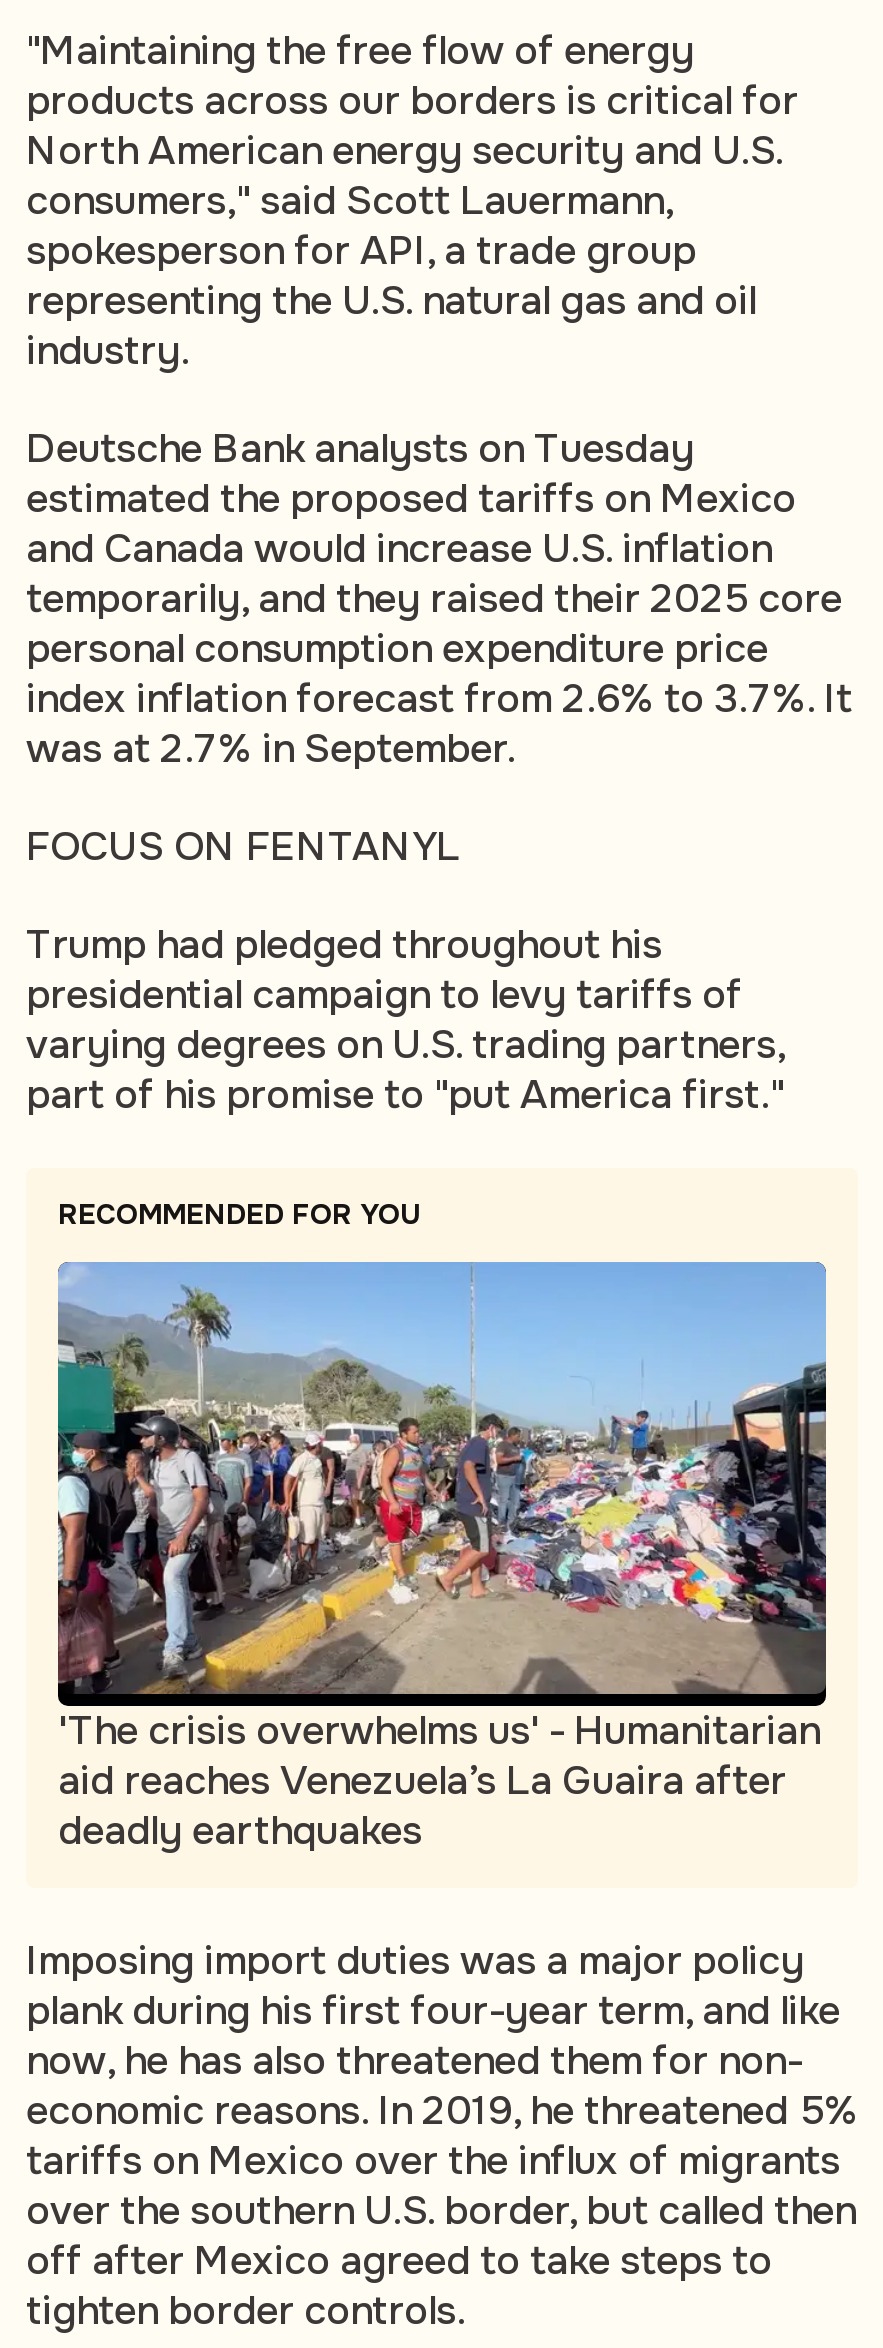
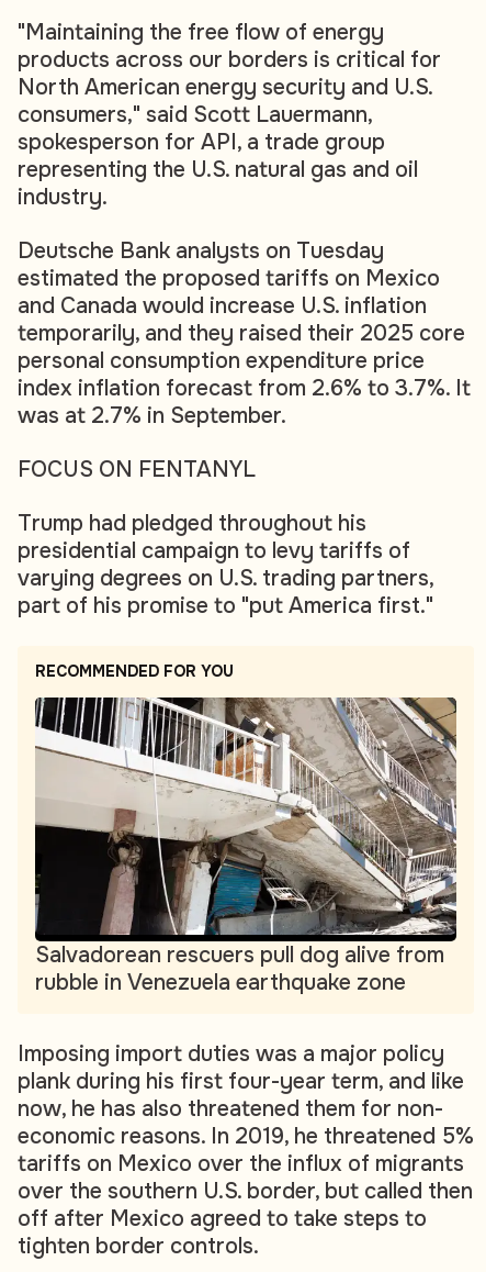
[56,1260,828,1856] [image] | 'The crisis overwhelms us' - Humanitarian | aid reaches Venezuela’s La Guaira after | deadly earthquakes -> [34,696,457,996] [image] | Salvadorean rescuers pull dog alive from | rubble in Venezuela earthquake zone

